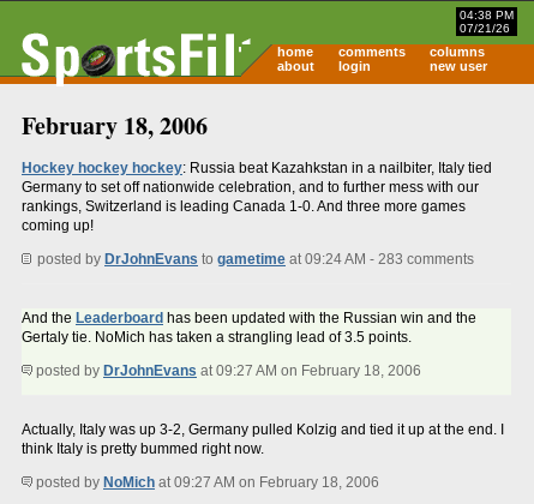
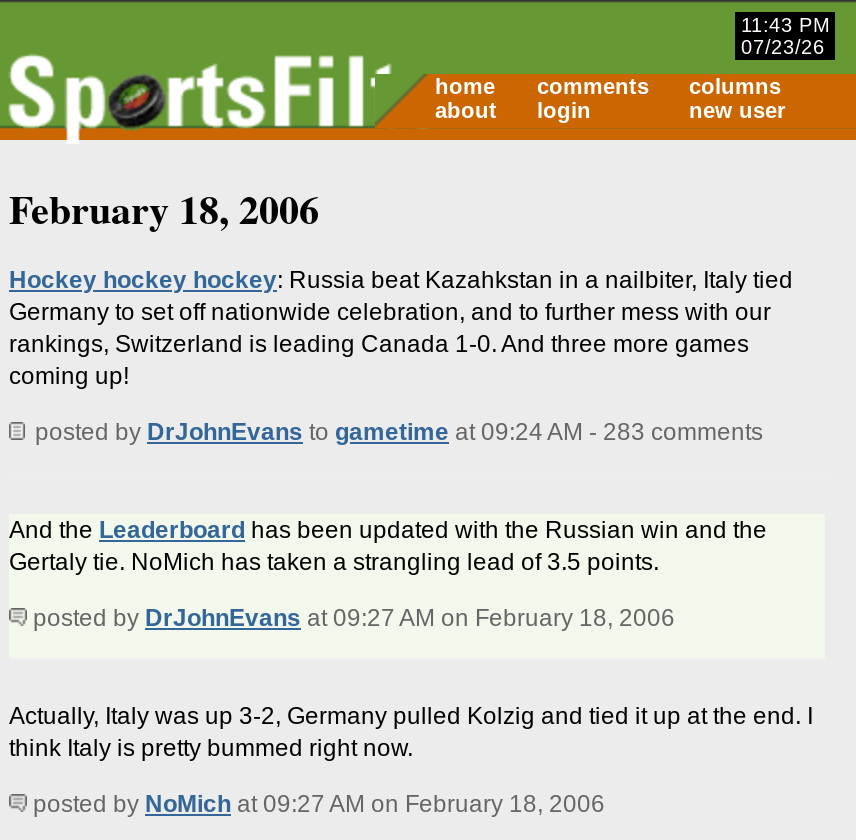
[460,8,514,22] 04:38 PM -> [741,14,829,36] 11:43 PM
[460,22,510,35] 07/21/26 -> [741,36,825,58] 07/23/26

